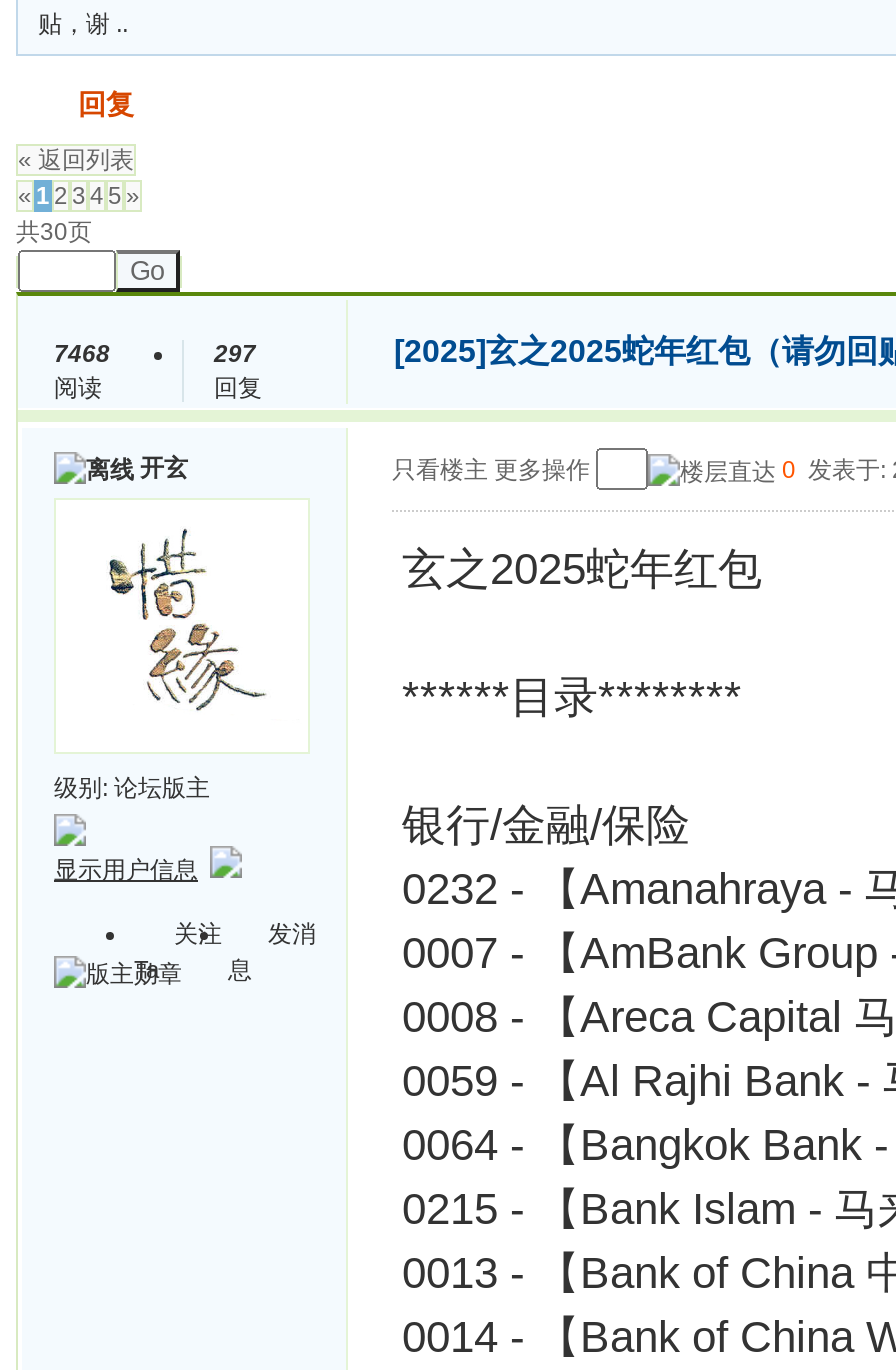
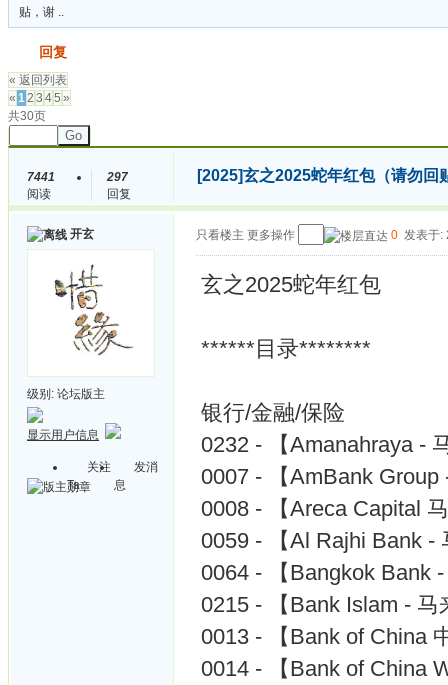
[54,340,110,368] 7468 -> [27,170,55,184] 7441

